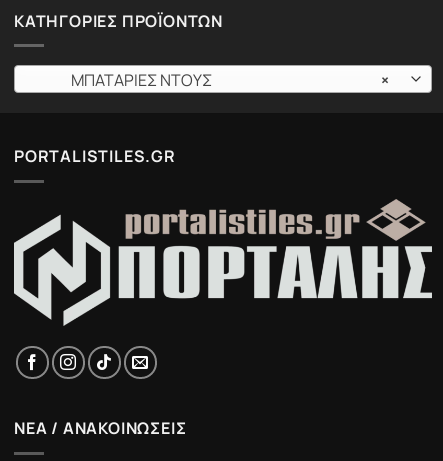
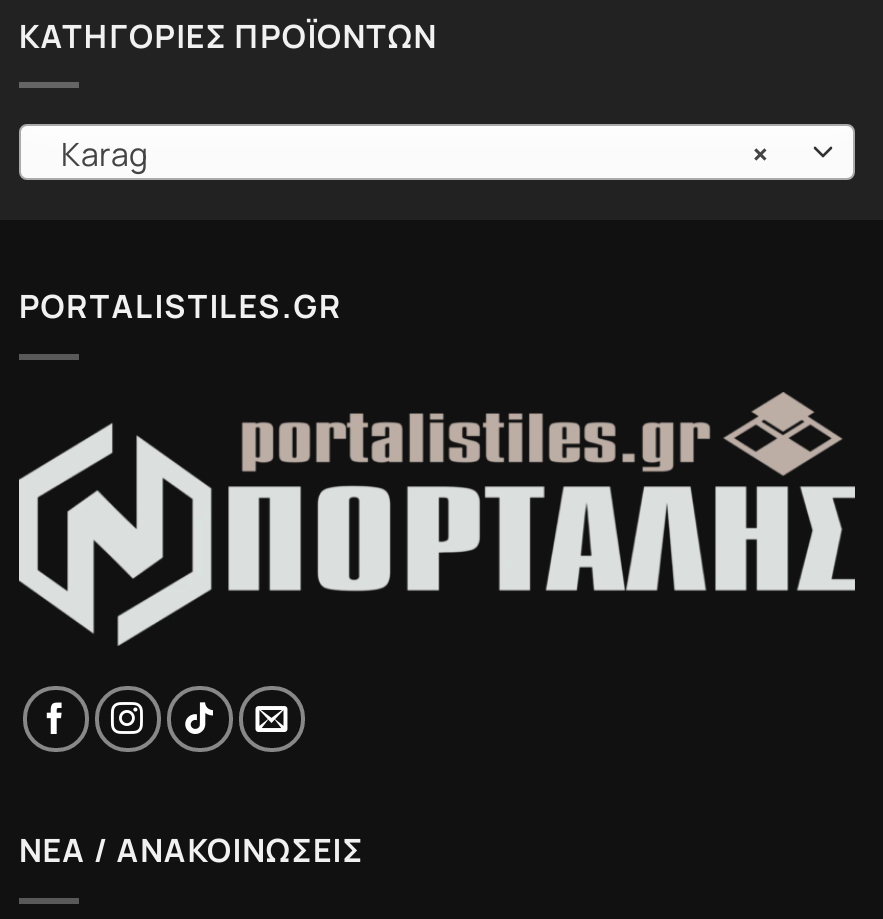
[35,69,212,91] ΜΠΑΤΑΡΙΕΣ ΝΤΟΥΣ -> [61,132,147,176] Karag

